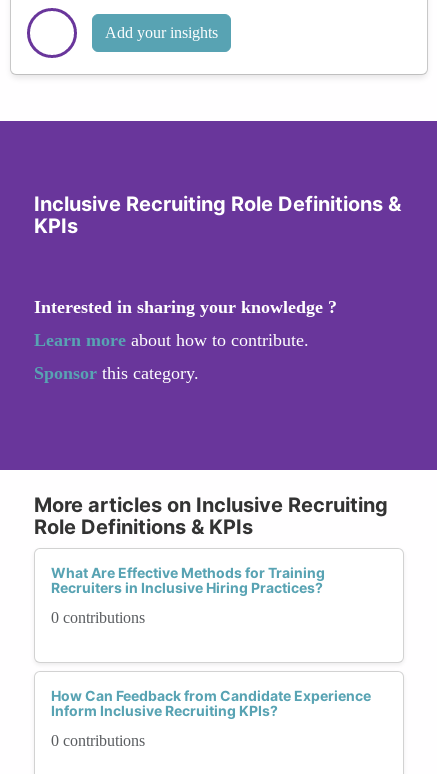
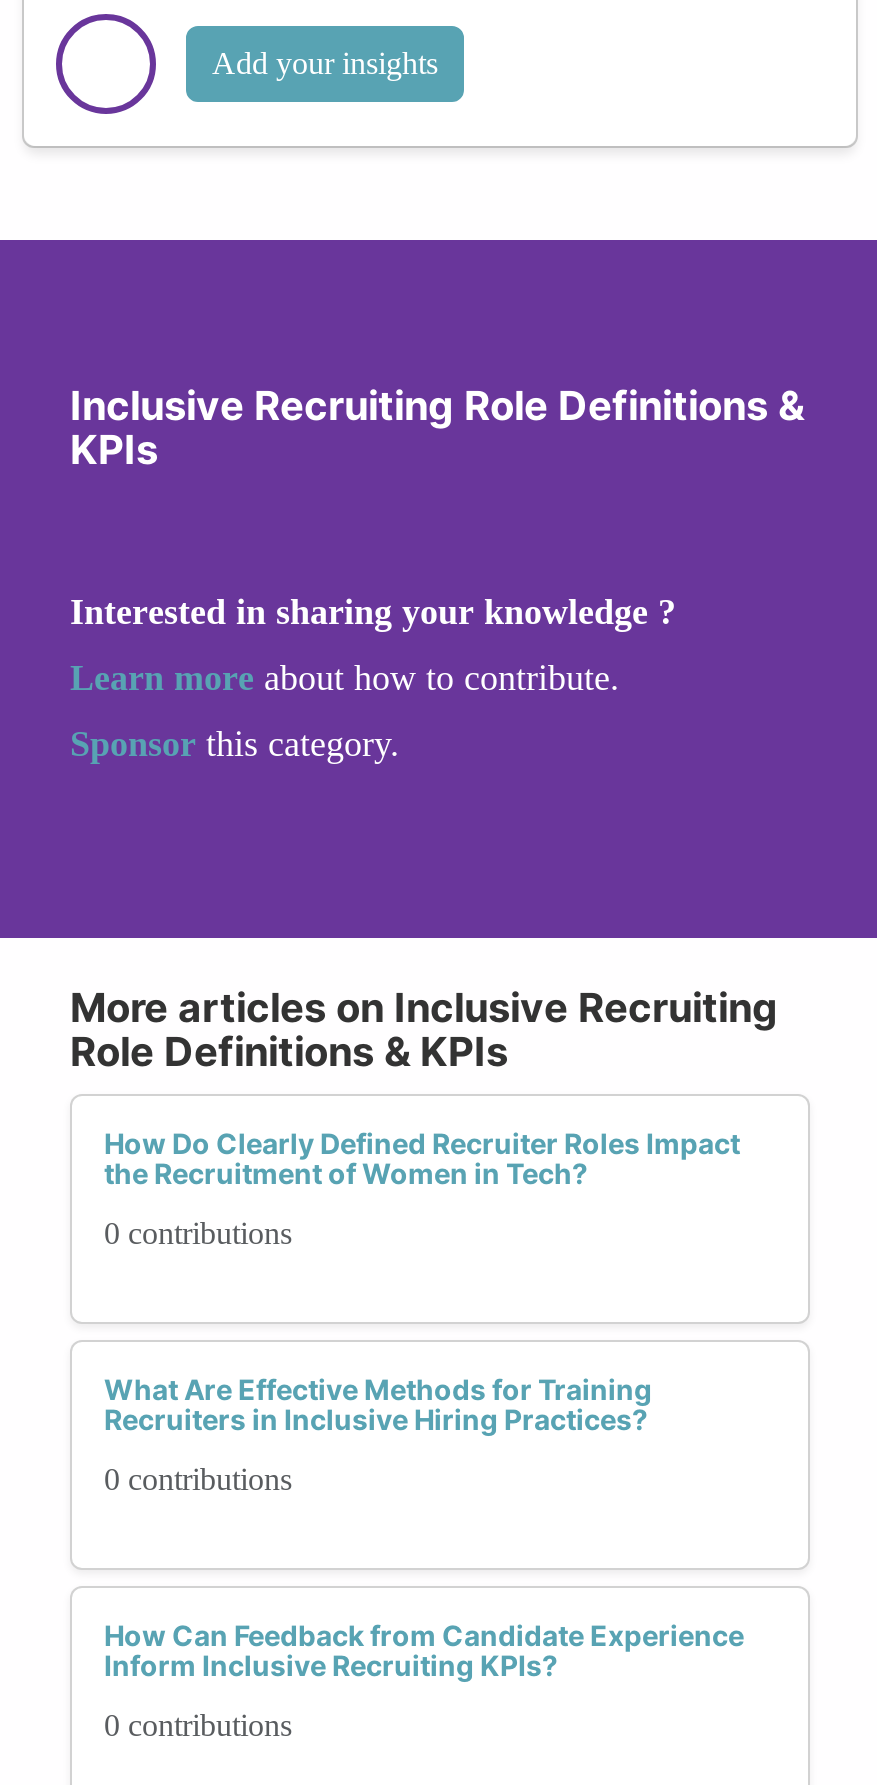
none -> [104,1126,740,1250] How Do Clearly Defined Recruiter Roles Impact | the Recruitment of Women in Tech? | 0 contributions

